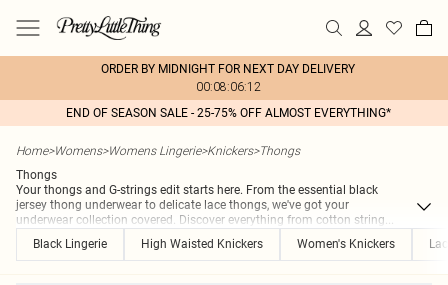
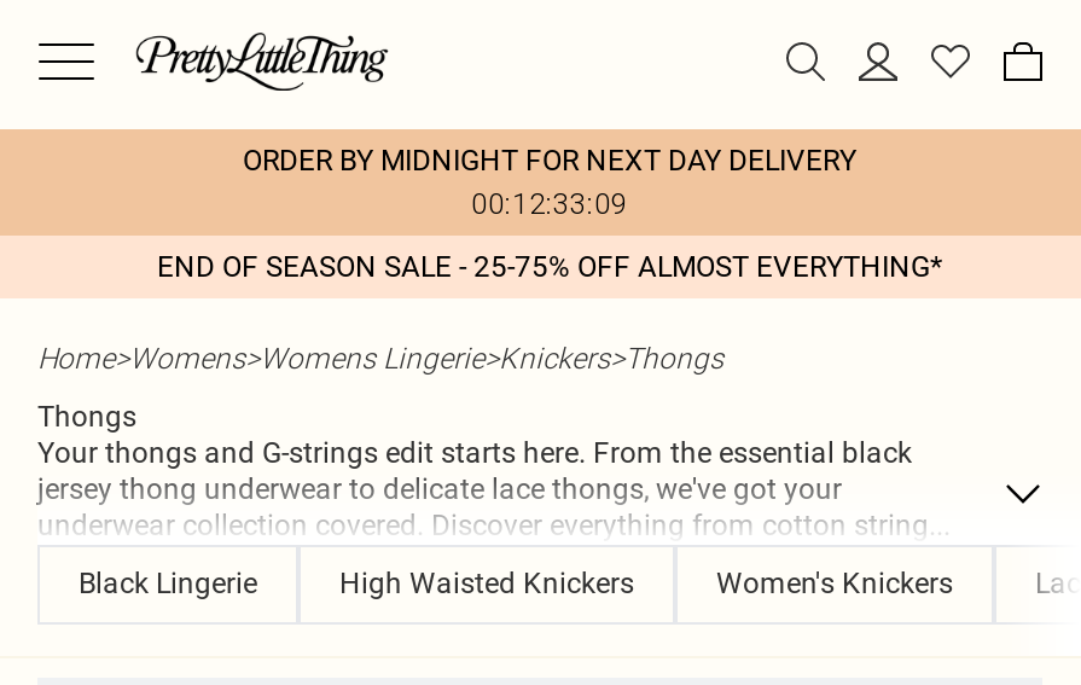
[195,79,260,94] 00:08:06:12 -> [471,185,628,221] 00:12:33:09

